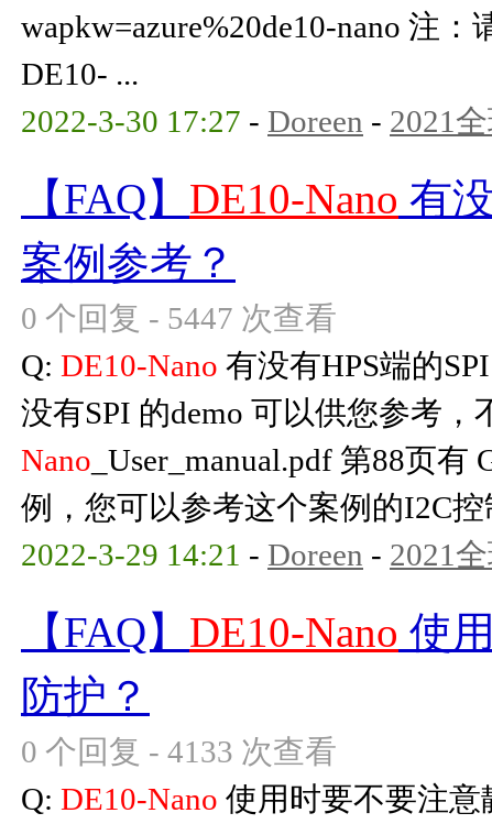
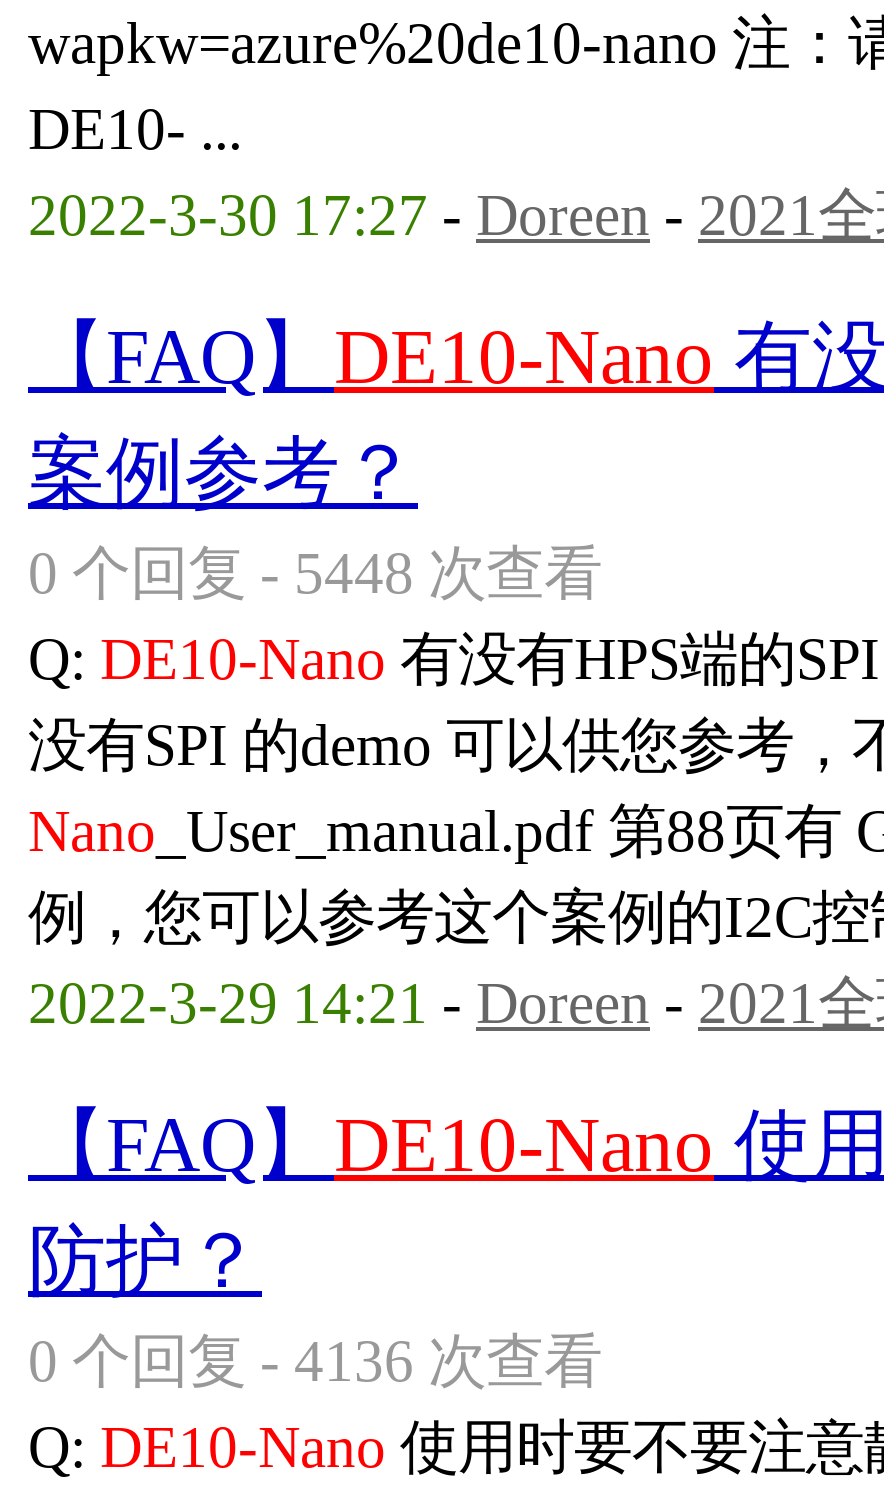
[21,300,337,336] 0 个回复 - 5447 次查看 -> [28,541,602,605] 0 个回复 - 5448 次查看
[21,734,337,769] 0 个回复 - 4133 次查看 -> [28,1329,602,1393] 0 个回复 - 4136 次查看

